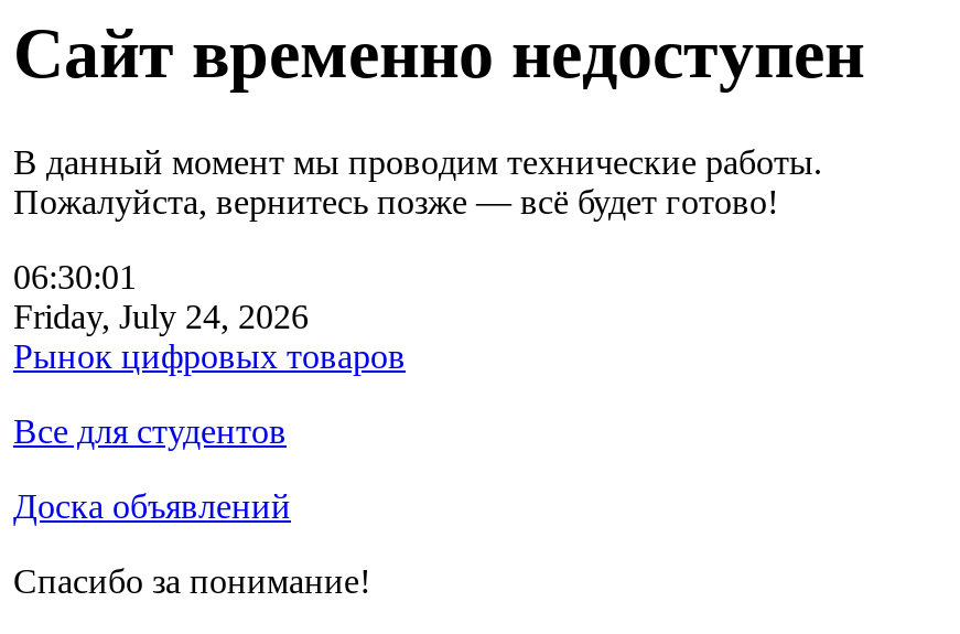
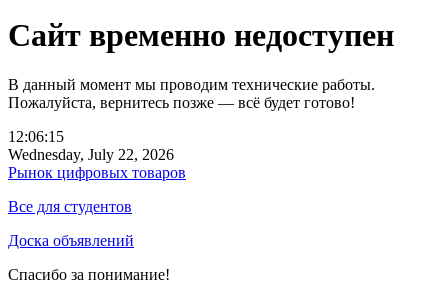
[13,258,137,295] 06:30:01 -> [8,128,64,145] 12:06:15
[13,297,309,335] Friday, July 24, 2026 -> [8,146,174,163] Wednesday, July 22, 2026

